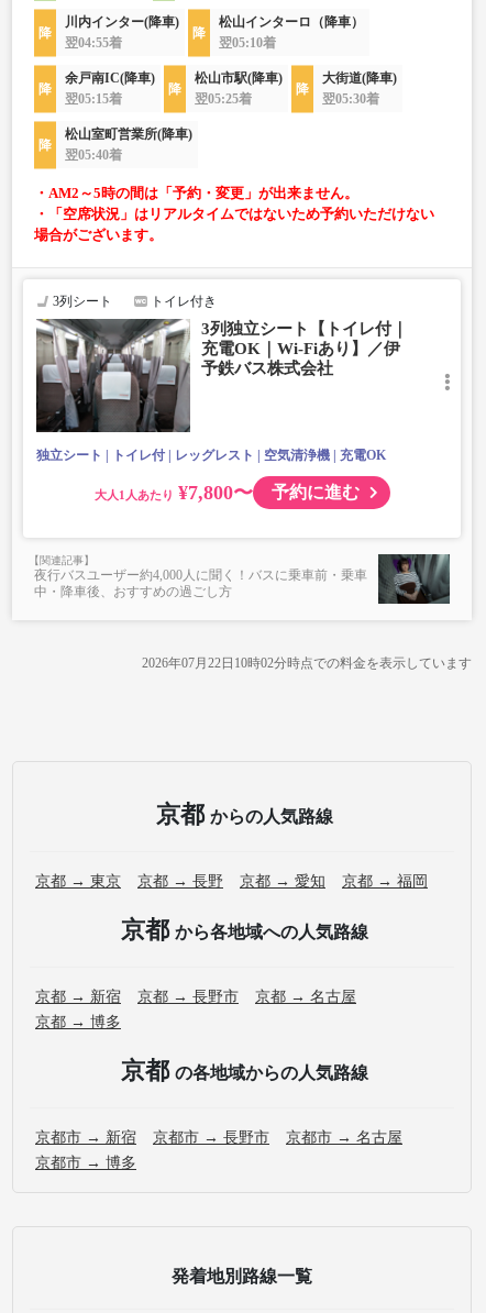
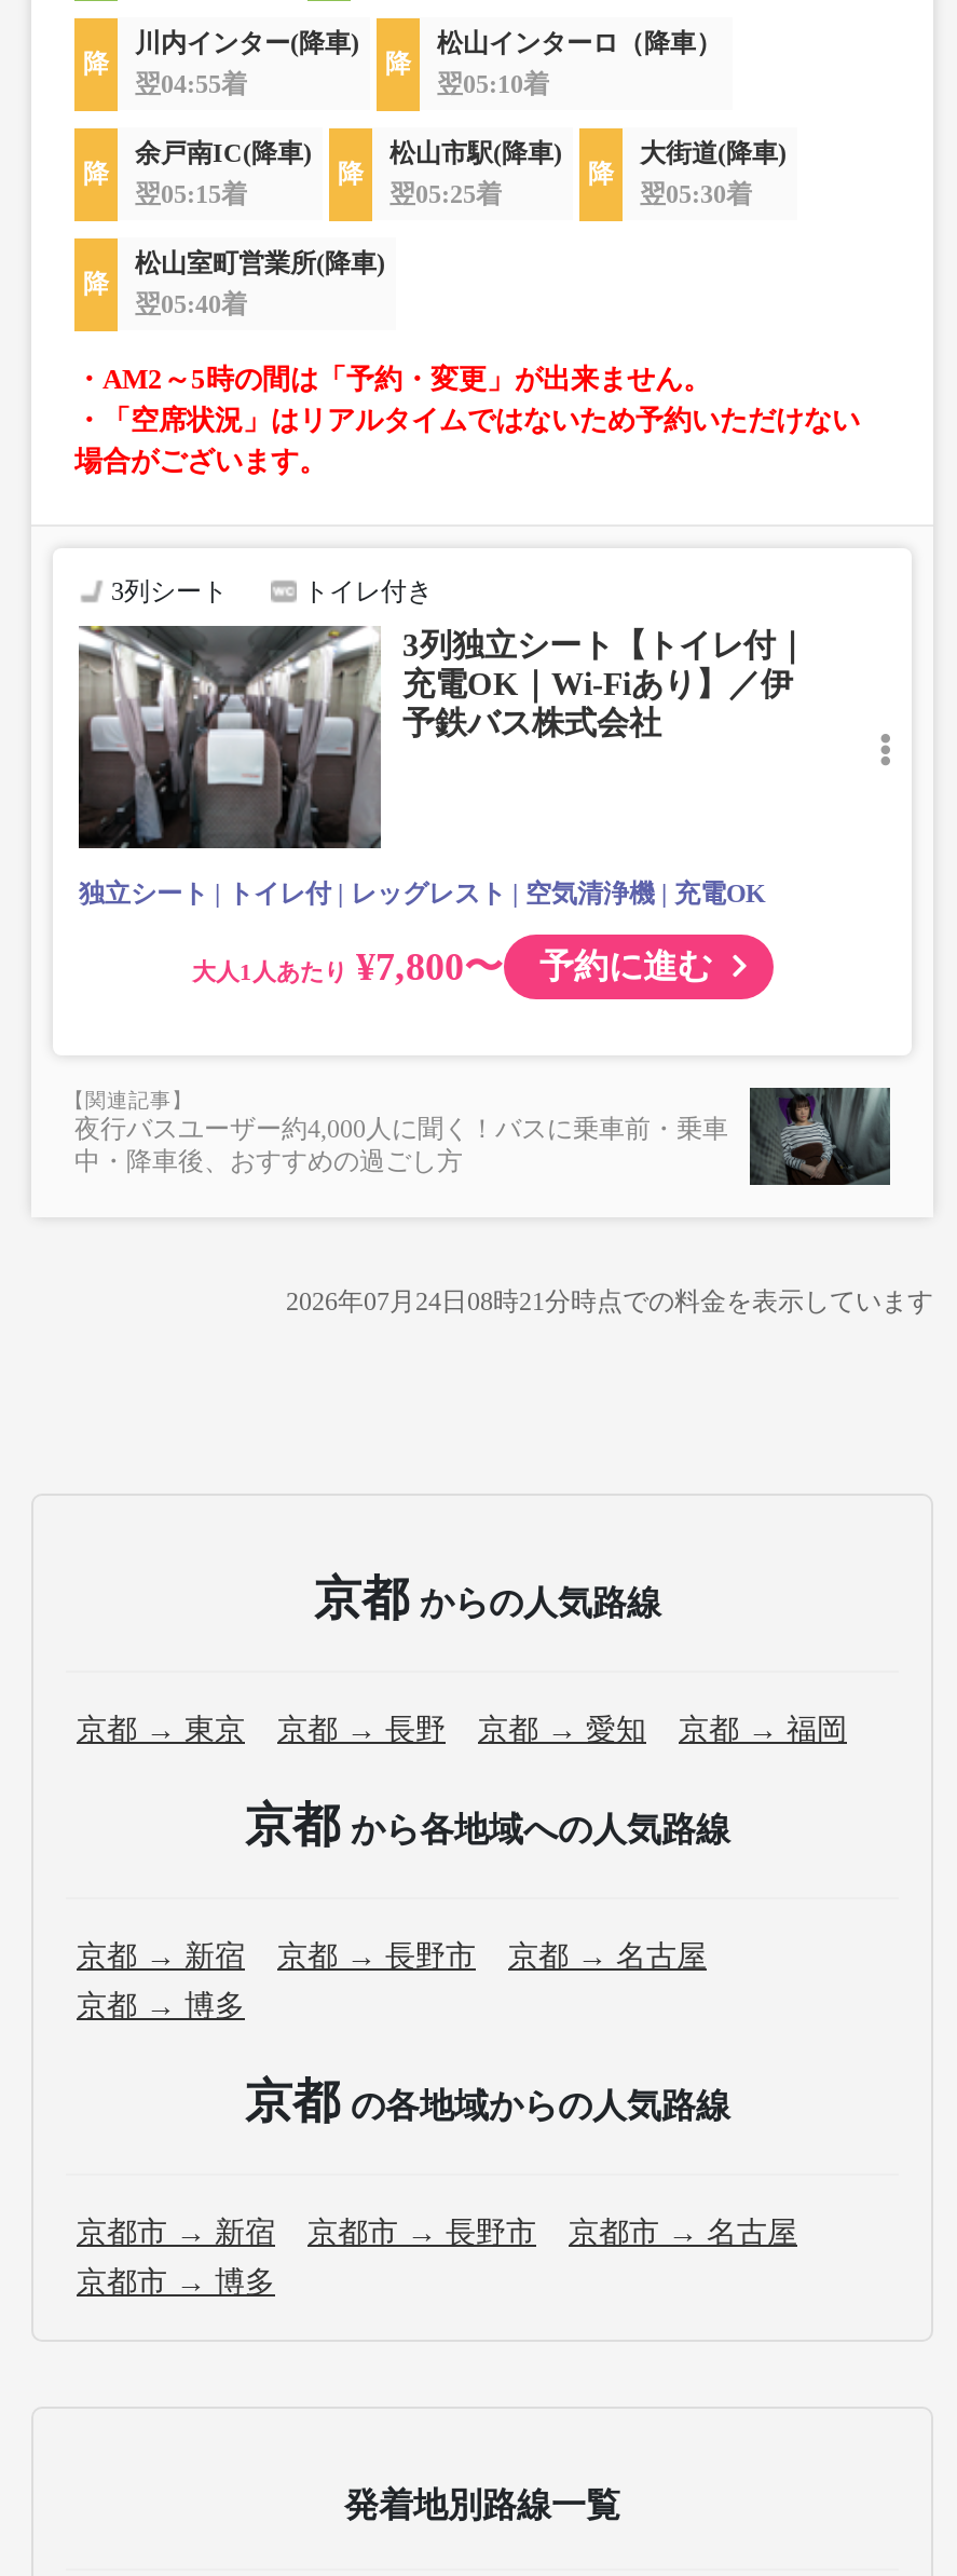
[142,655,472,671] 2026年07月22日10時02分時点での料金を表示しています -> [286,1286,933,1317] 2026年07月24日08時21分時点での料金を表示しています

